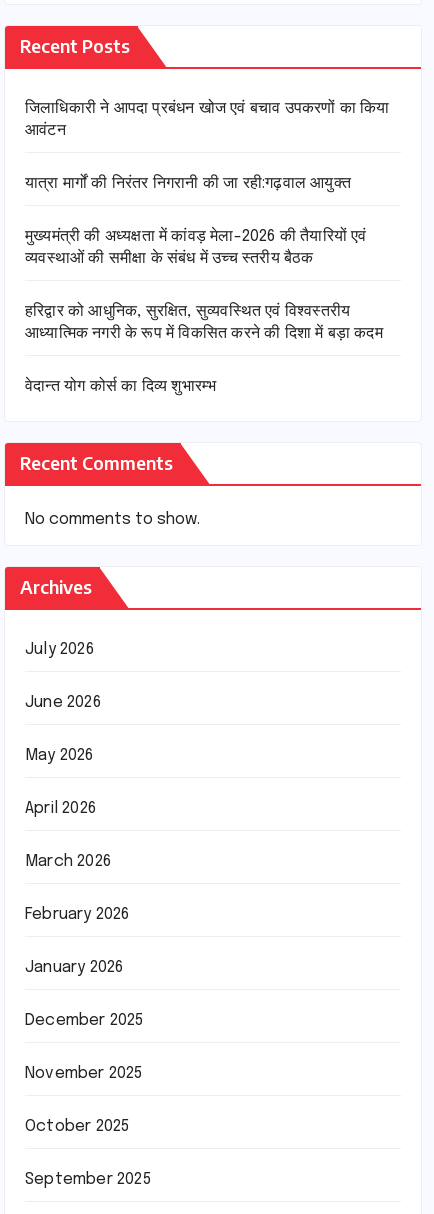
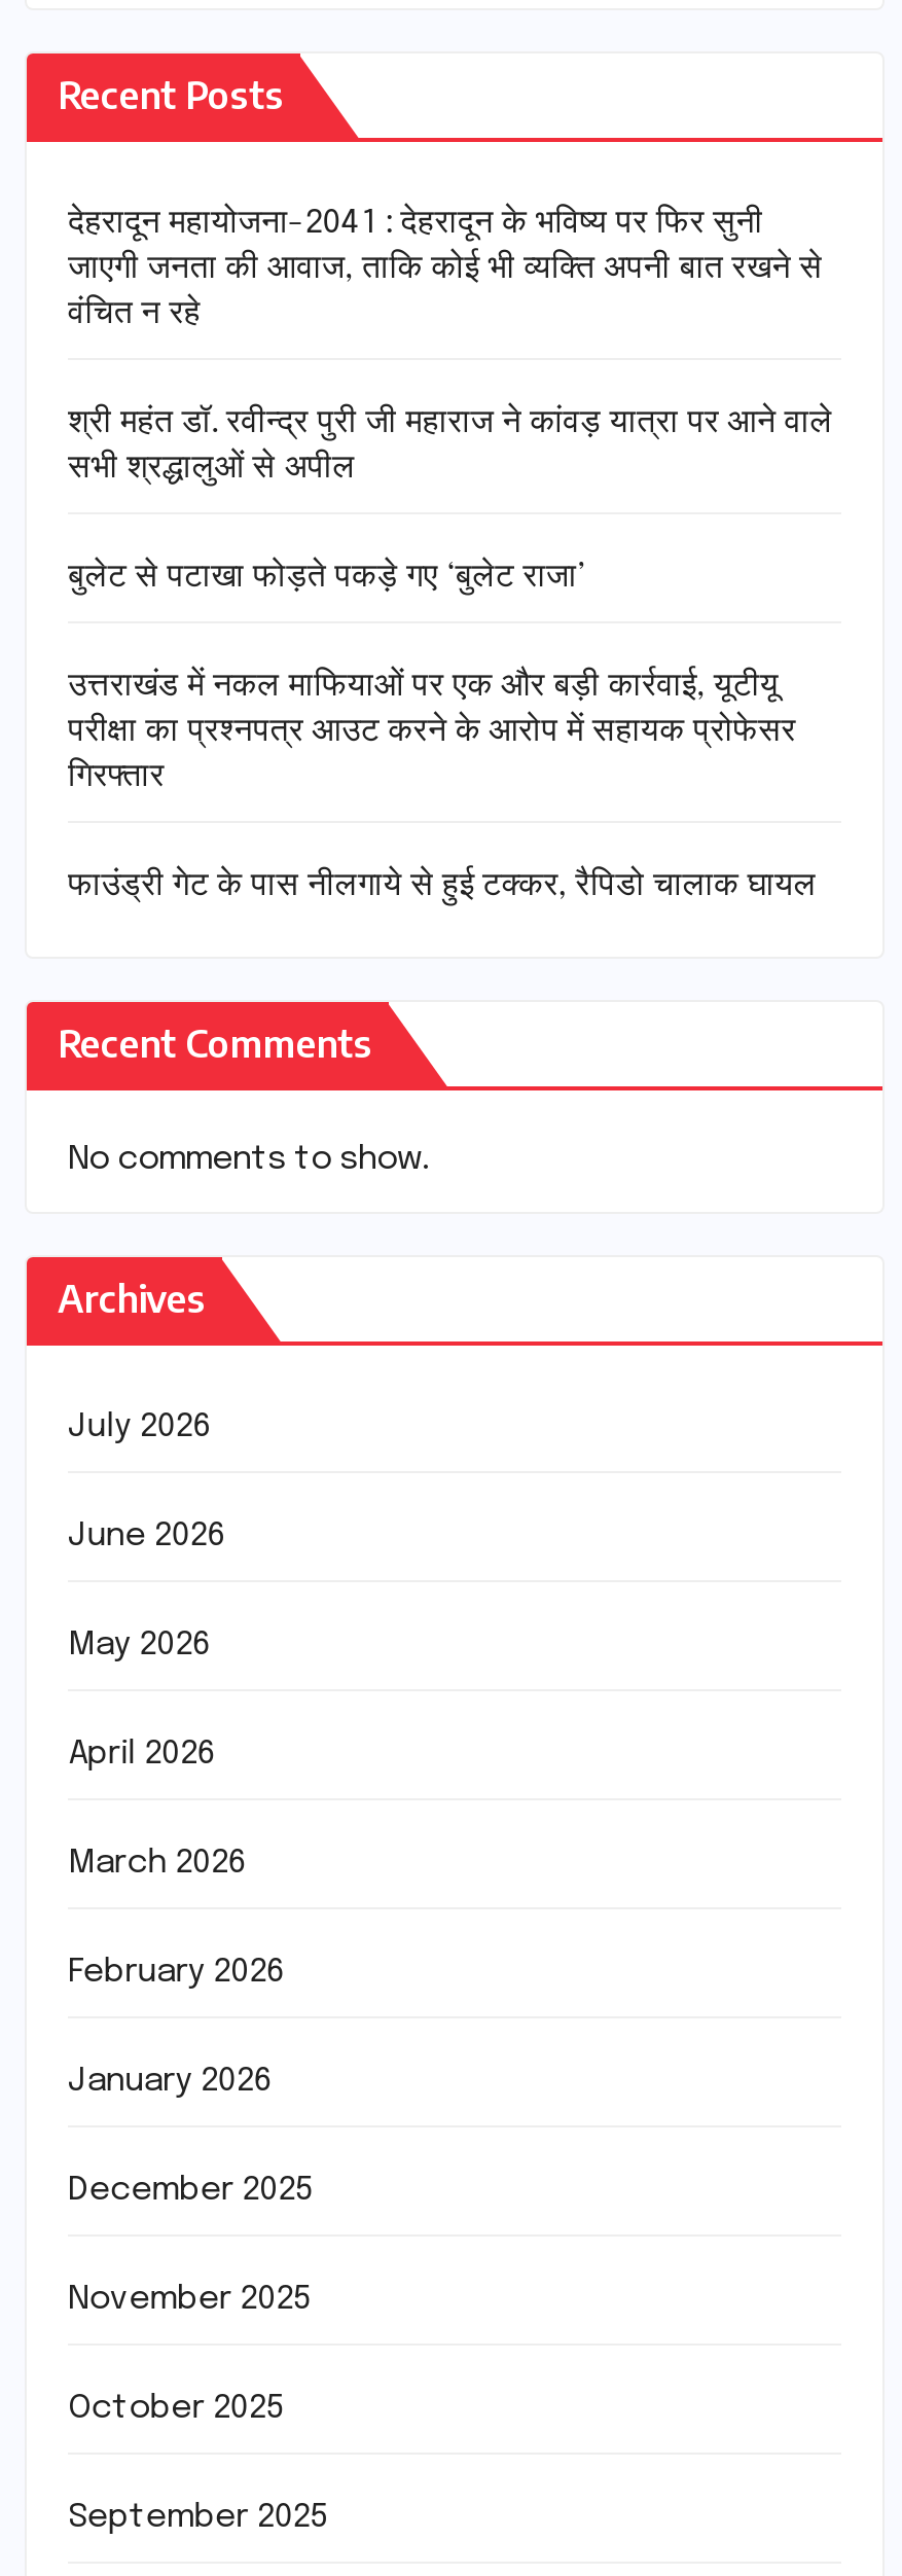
[25,100,390,139] जिलाधिकारी ने आपदा प्रबंधन खोज एवं बचाव उपकरणों का किया | आवंटन -> [68,206,822,331] देहरादून महायोजना-2041 : देहरादून के भविष्य पर फिर सुनी | जाएगी जनता की आवाज, ताकि कोई भी व्यक्ति अपनी बात रखने से | वंचित न रहे
[25,175,351,192] यात्रा मार्गों की निरंतर निगरानी की जा रही:गढ़वाल आयुक्त -> [68,405,833,486] श्री महंत डॉ. रवीन्द्र पुरी जी महाराज ने कांवड़ यात्रा पर आने वाले | सभी श्रद्धालुओं से अपील
[25,228,367,267] मुख्यमंत्री की अध्यक्षता में कांवड़ मेला-2026 की तैयारियों एवं | व्यवस्थाओं की समीक्षा के संबंध में उच्च स्तरीय बैठक -> [68,560,586,595] बुलेट से पटाखा फोड़ते पकड़े गए ‘बुलेट राजा’
[25,303,383,342] हरिद्वार को आधुनिक, सुरक्षित, सुव्यवस्थित एवं विश्वस्तरीय | आध्यात्मिक नगरी के रूप में विकसित करने की दिशा में बड़ा कदम -> [68,669,796,794] उत्तराखंड में नकल माफियाओं पर एक और बड़ी कार्रवाई, यूटीयू | परीक्षा का प्रश्नपत्र आउट करने के आरोप में सहायक प्रोफेसर | गिरफ्तार
[25,378,216,395] वेदान्त योग कोर्स का दिव्य शुभारम्भ -> [68,868,817,903] फाउंड्री गेट के पास नीलगाये से हुई टक्कर, रैपिडो चालाक घायल

